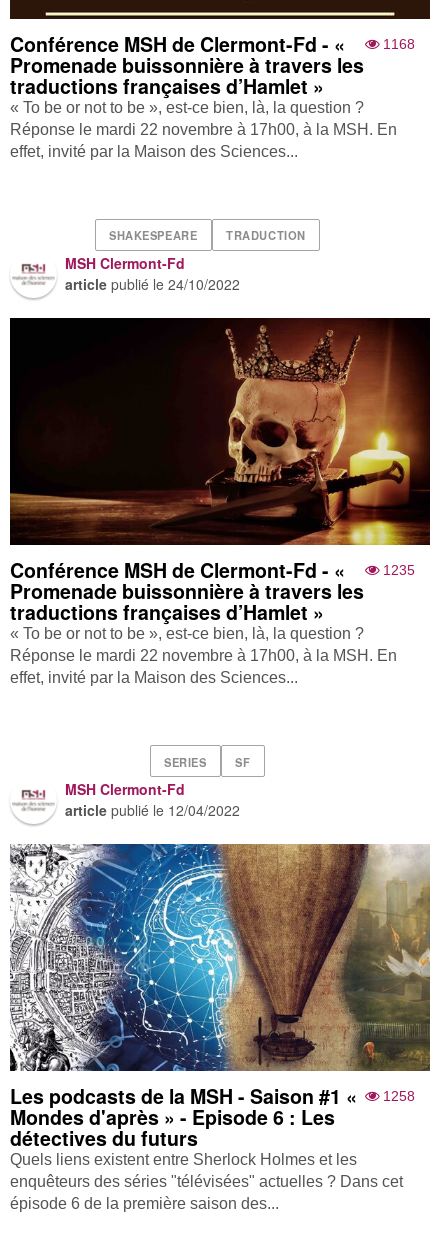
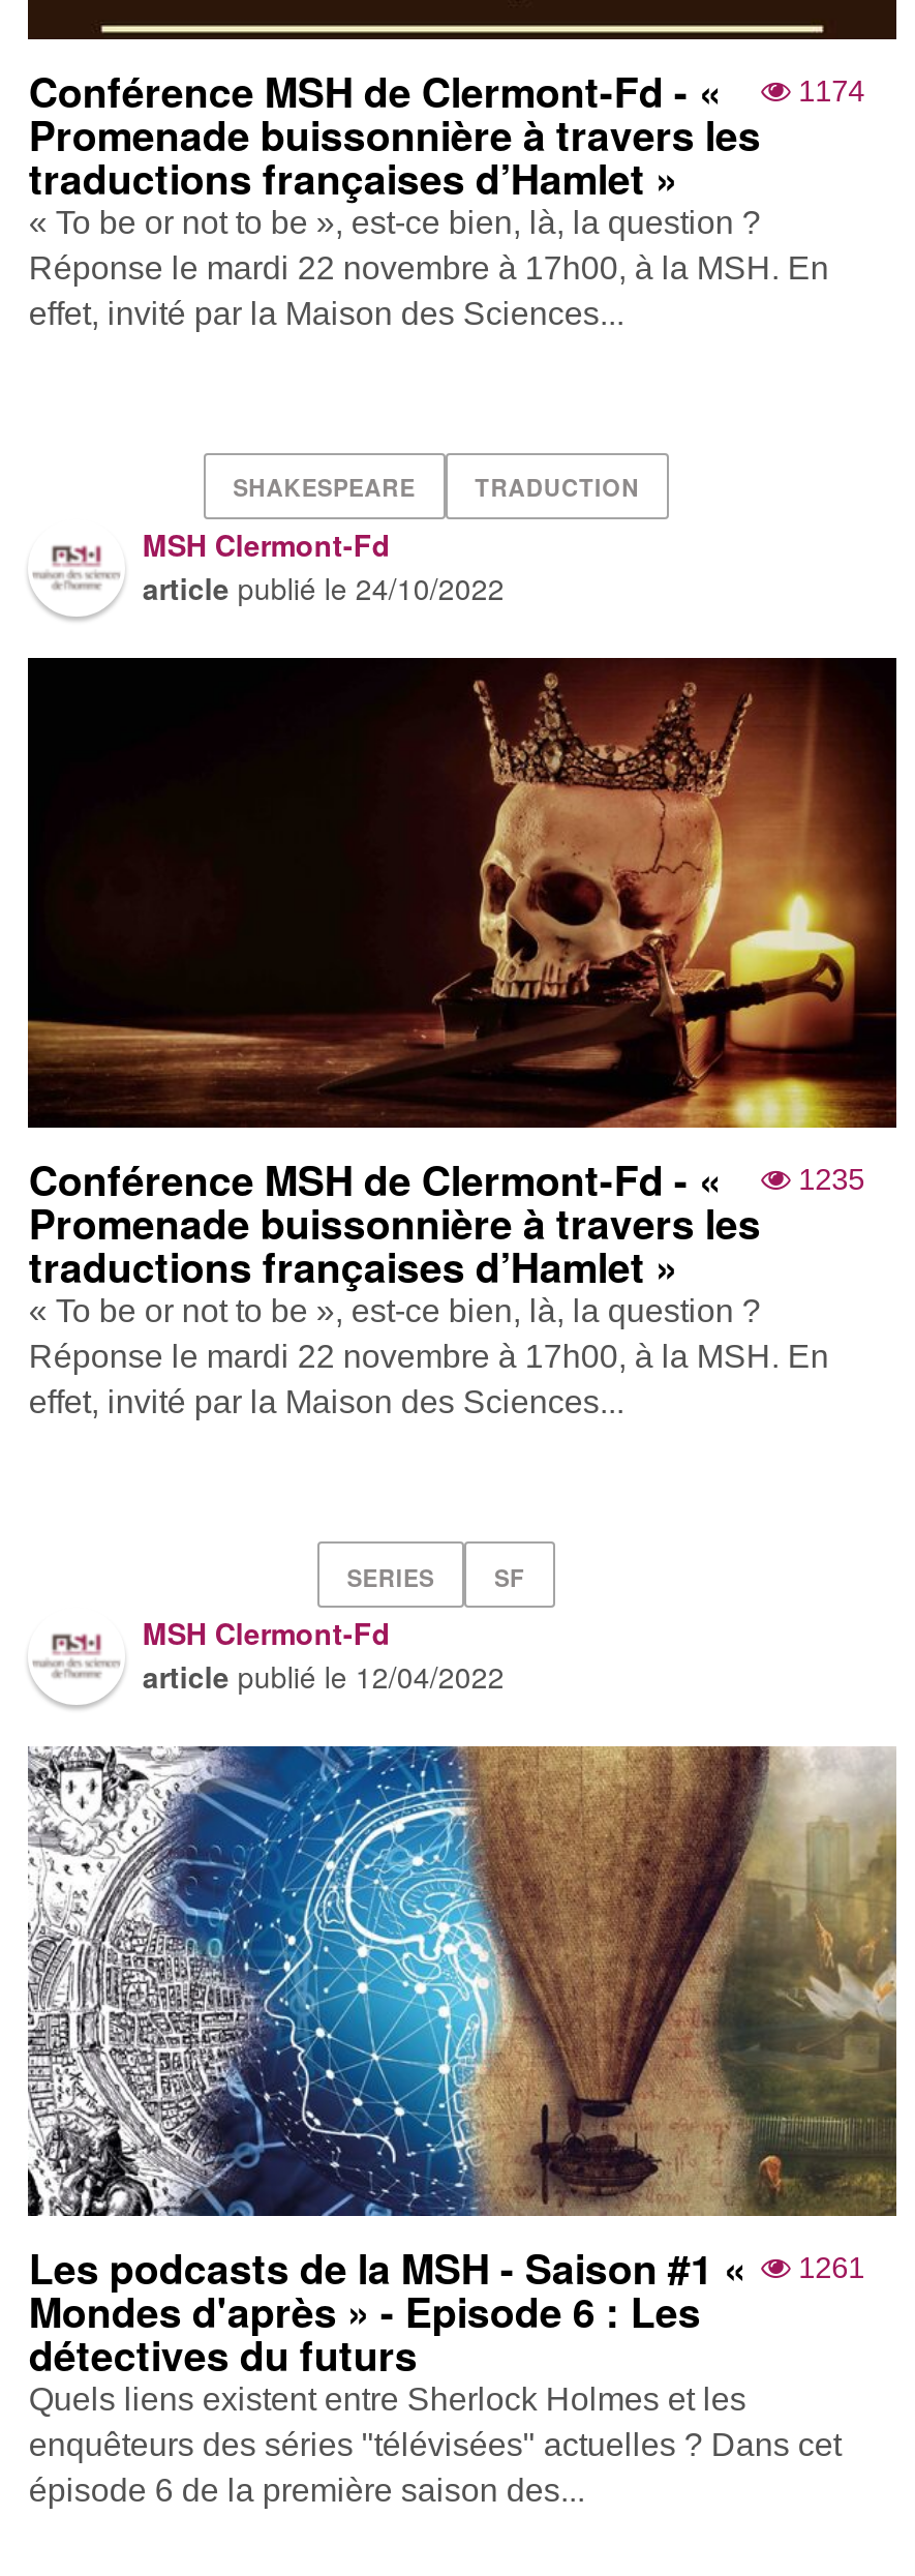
[379,36,415,52] 1168 -> [790,74,865,107] 1174
[10,1082,415,1110] Les podcasts de la MSH - Saison #1 « 1258 -> [29,2239,865,2297] Les podcasts de la MSH - Saison #1 « 1261

